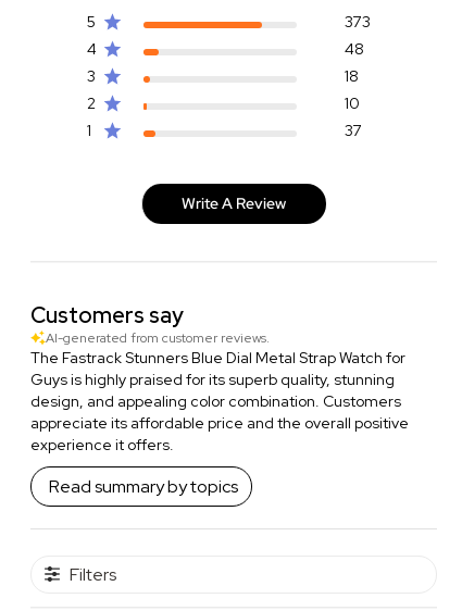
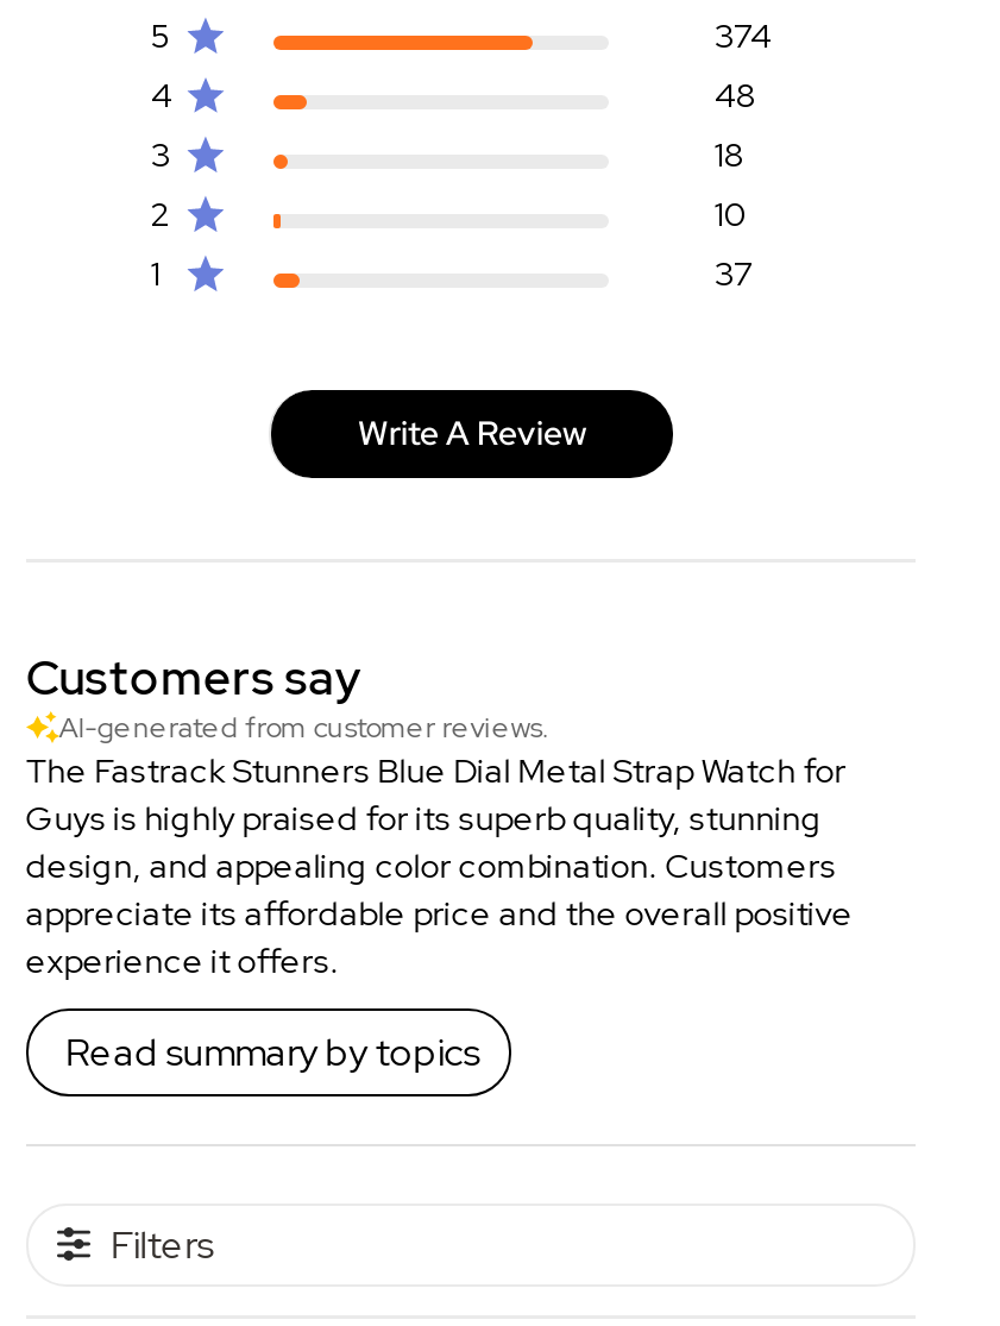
[345,12,371,31] 373 -> [715,14,772,56] 374

